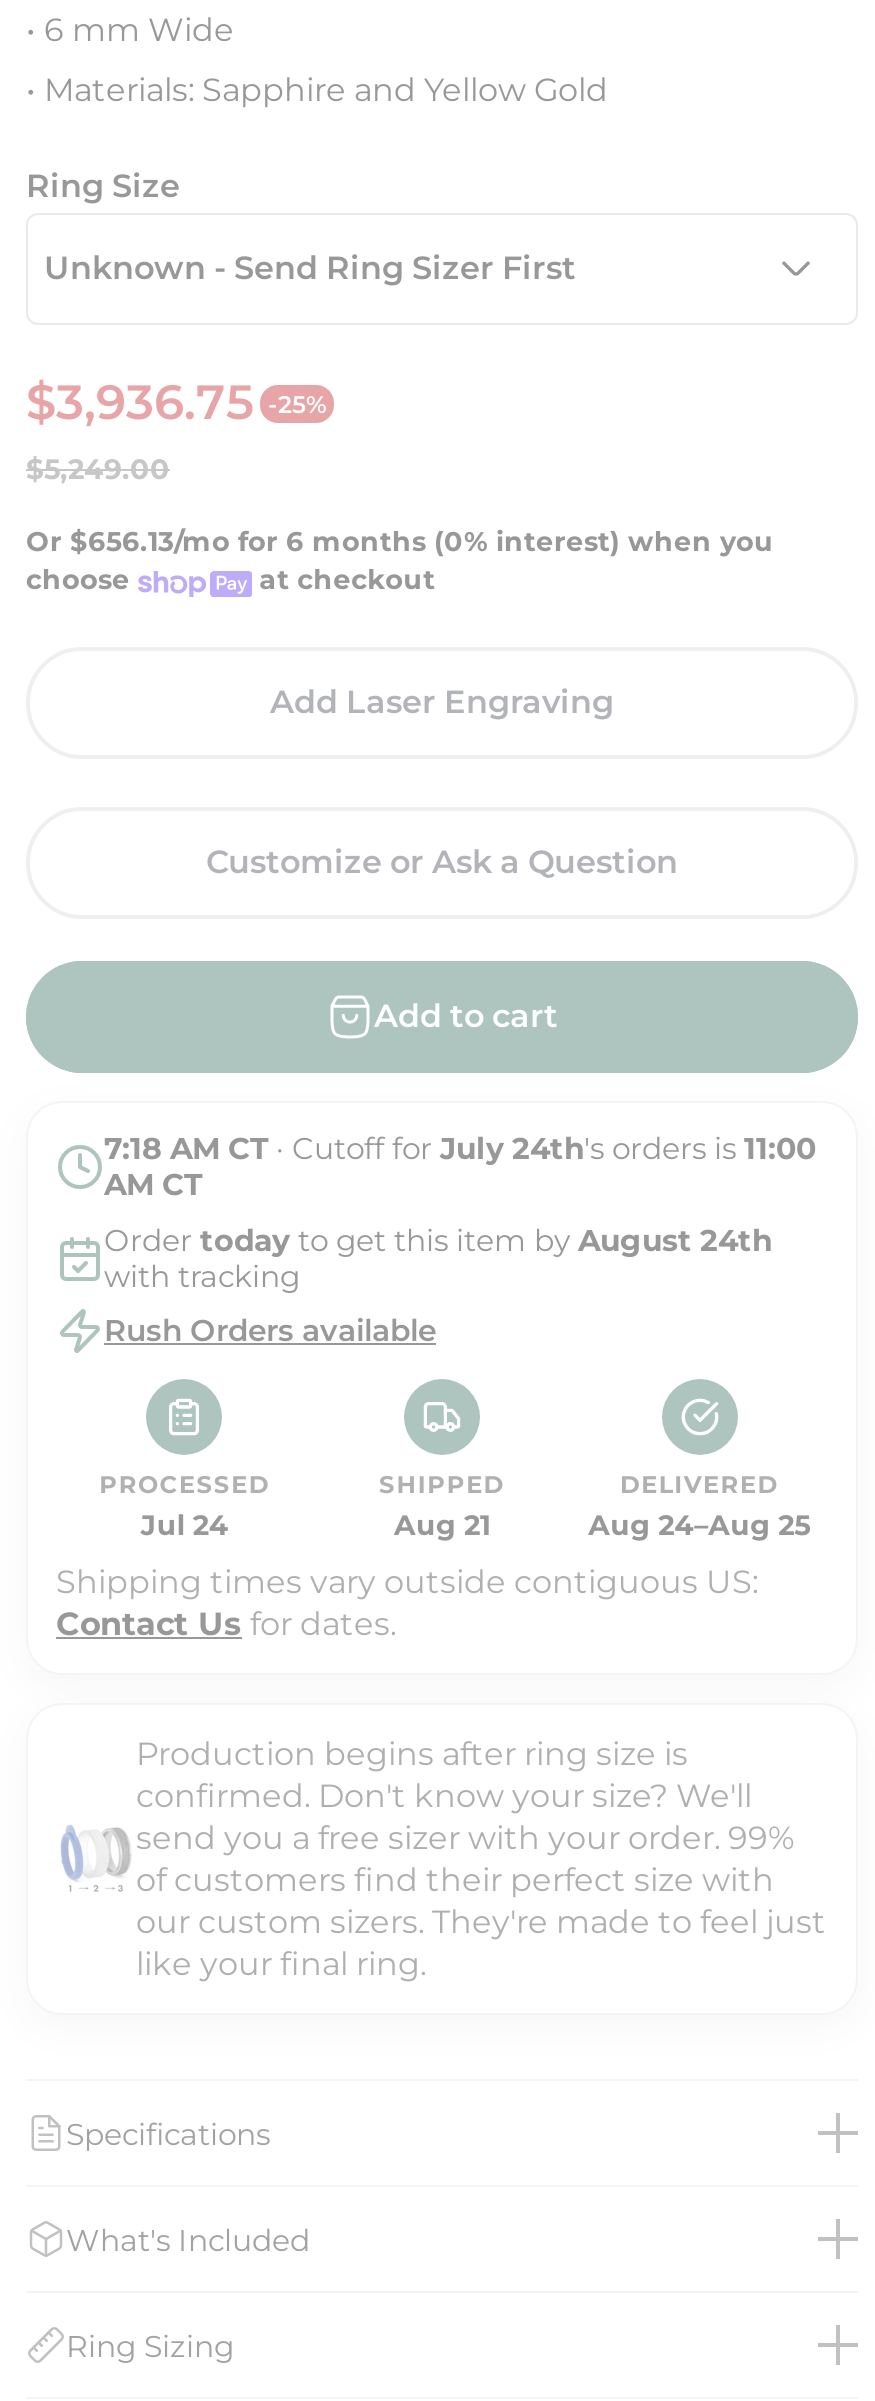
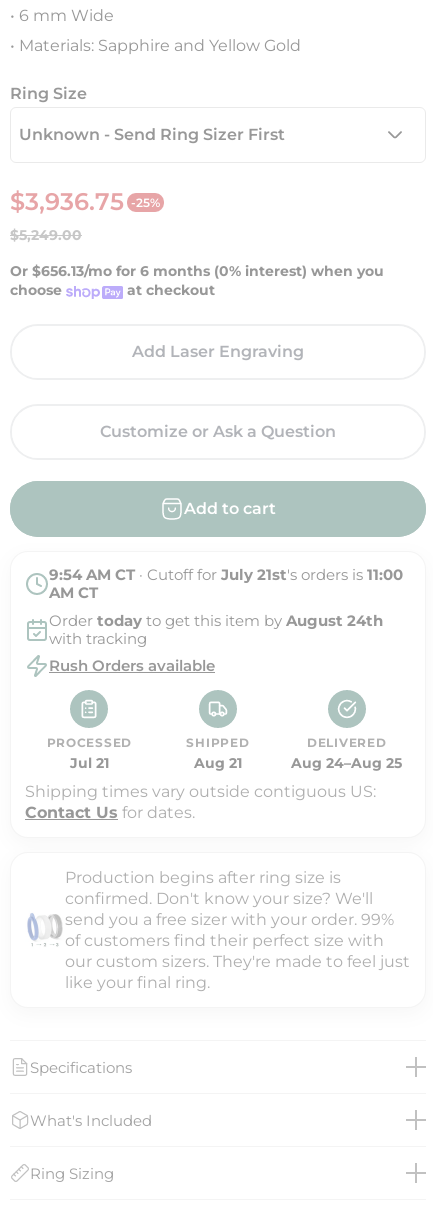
[104,1129,816,1167] 7:18 AM CT · Cutoff for July 24th's orders is 11:00 -> [49,565,403,584] 9:54 AM CT · Cutoff for July 21st's orders is 11:00
[141,1507,229,1543] Jul 24 -> [70,754,109,772] Jul 21

